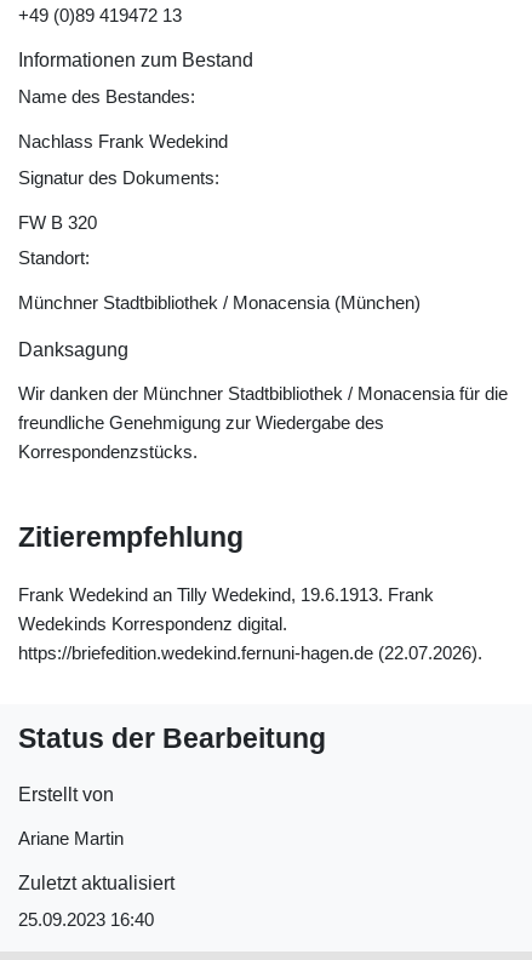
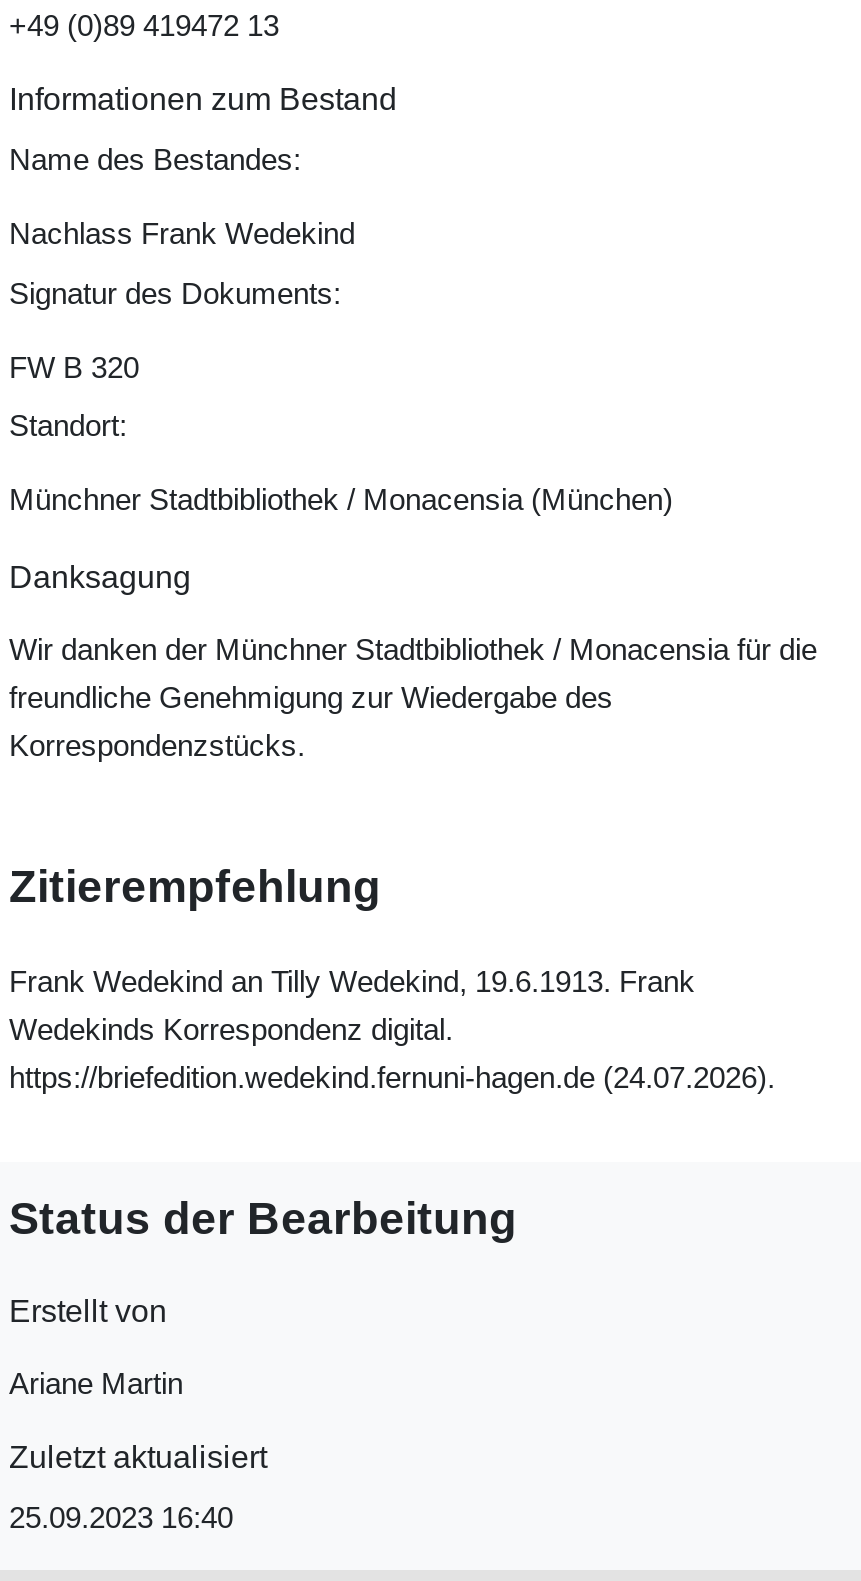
[18,642,482,663] https://briefedition.wedekind.fernuni-hagen.de (22.07.2026). -> [9,1060,775,1094] https://briefedition.wedekind.fernuni-hagen.de (24.07.2026).

